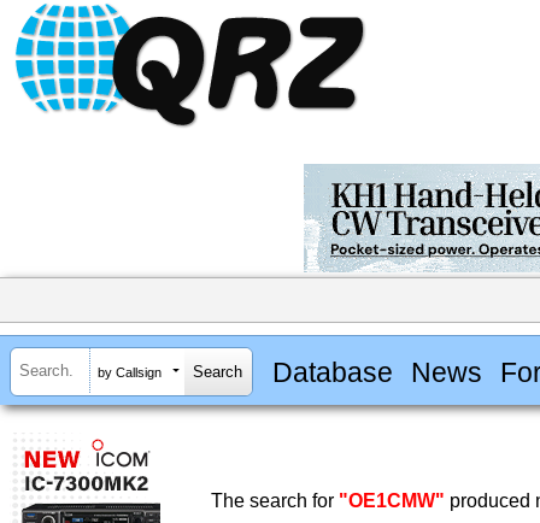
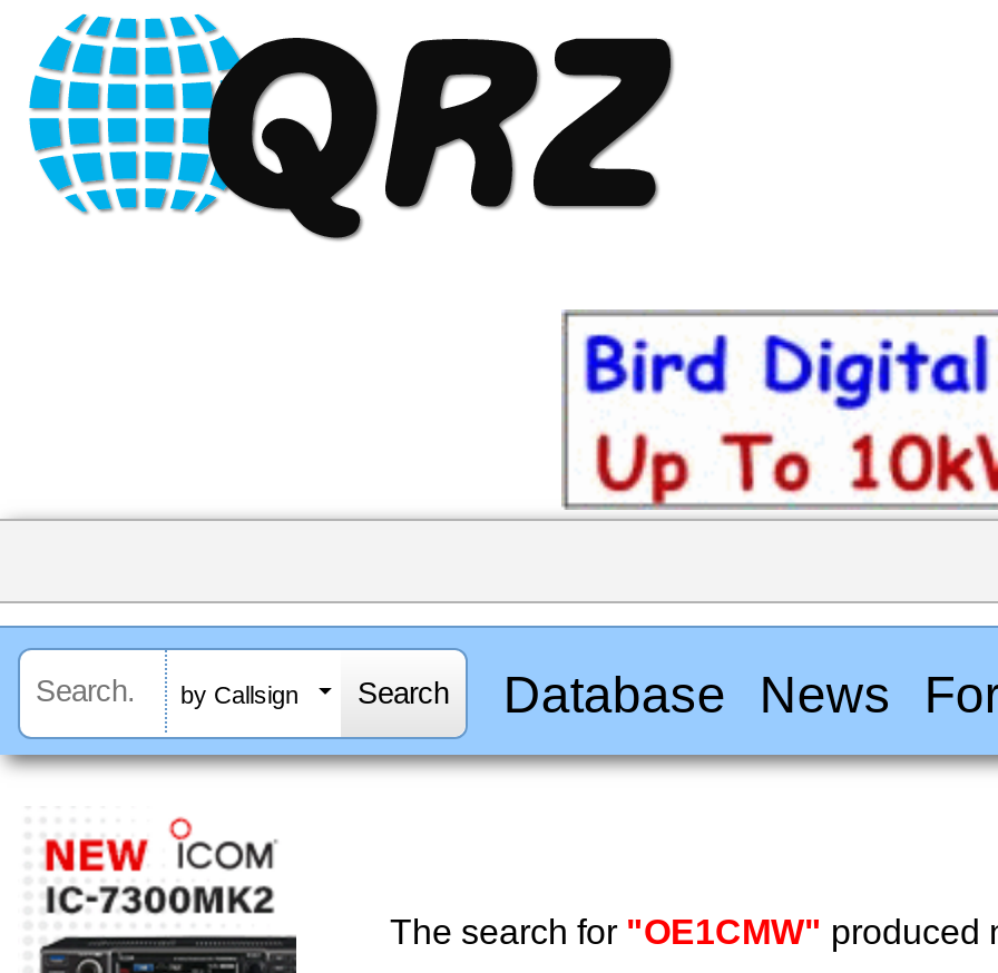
[305,165,536,271] [image] -> [561,309,991,510] [image]

